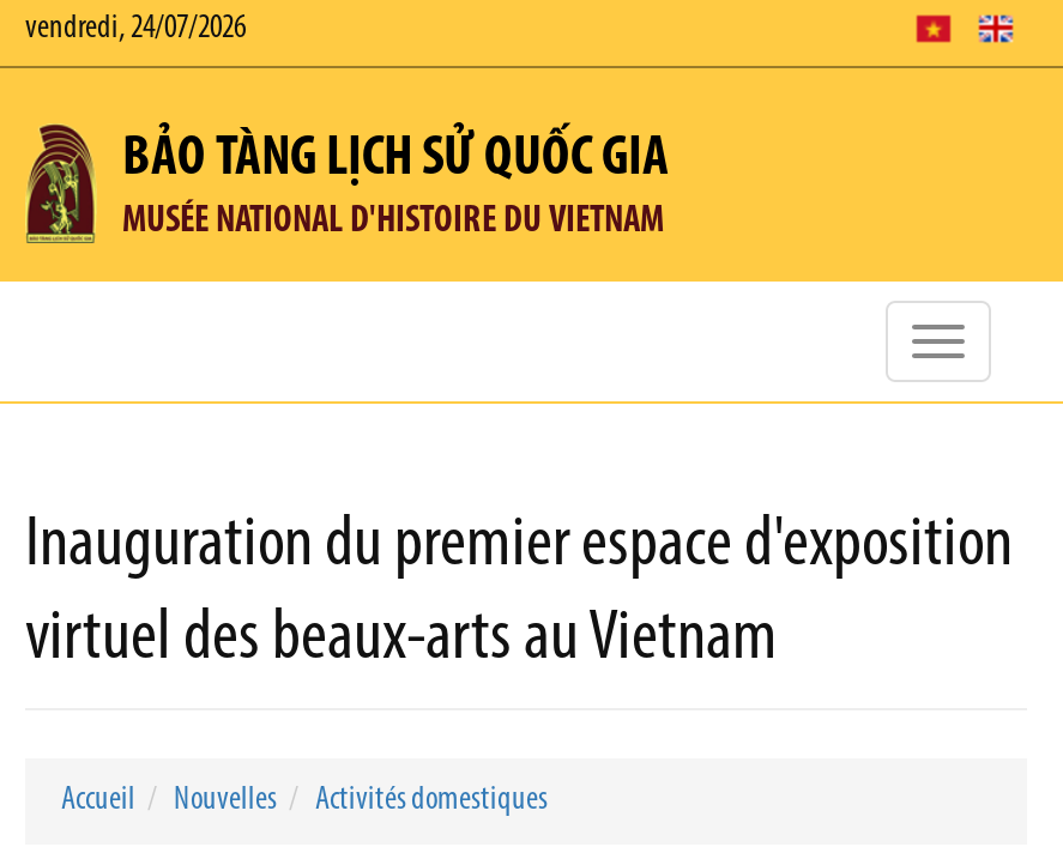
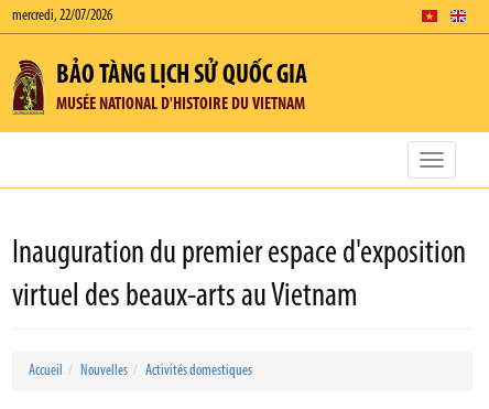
[25,11,246,47] vendredi, 24/07/2026 -> [12,8,112,24] mercredi, 22/07/2026

